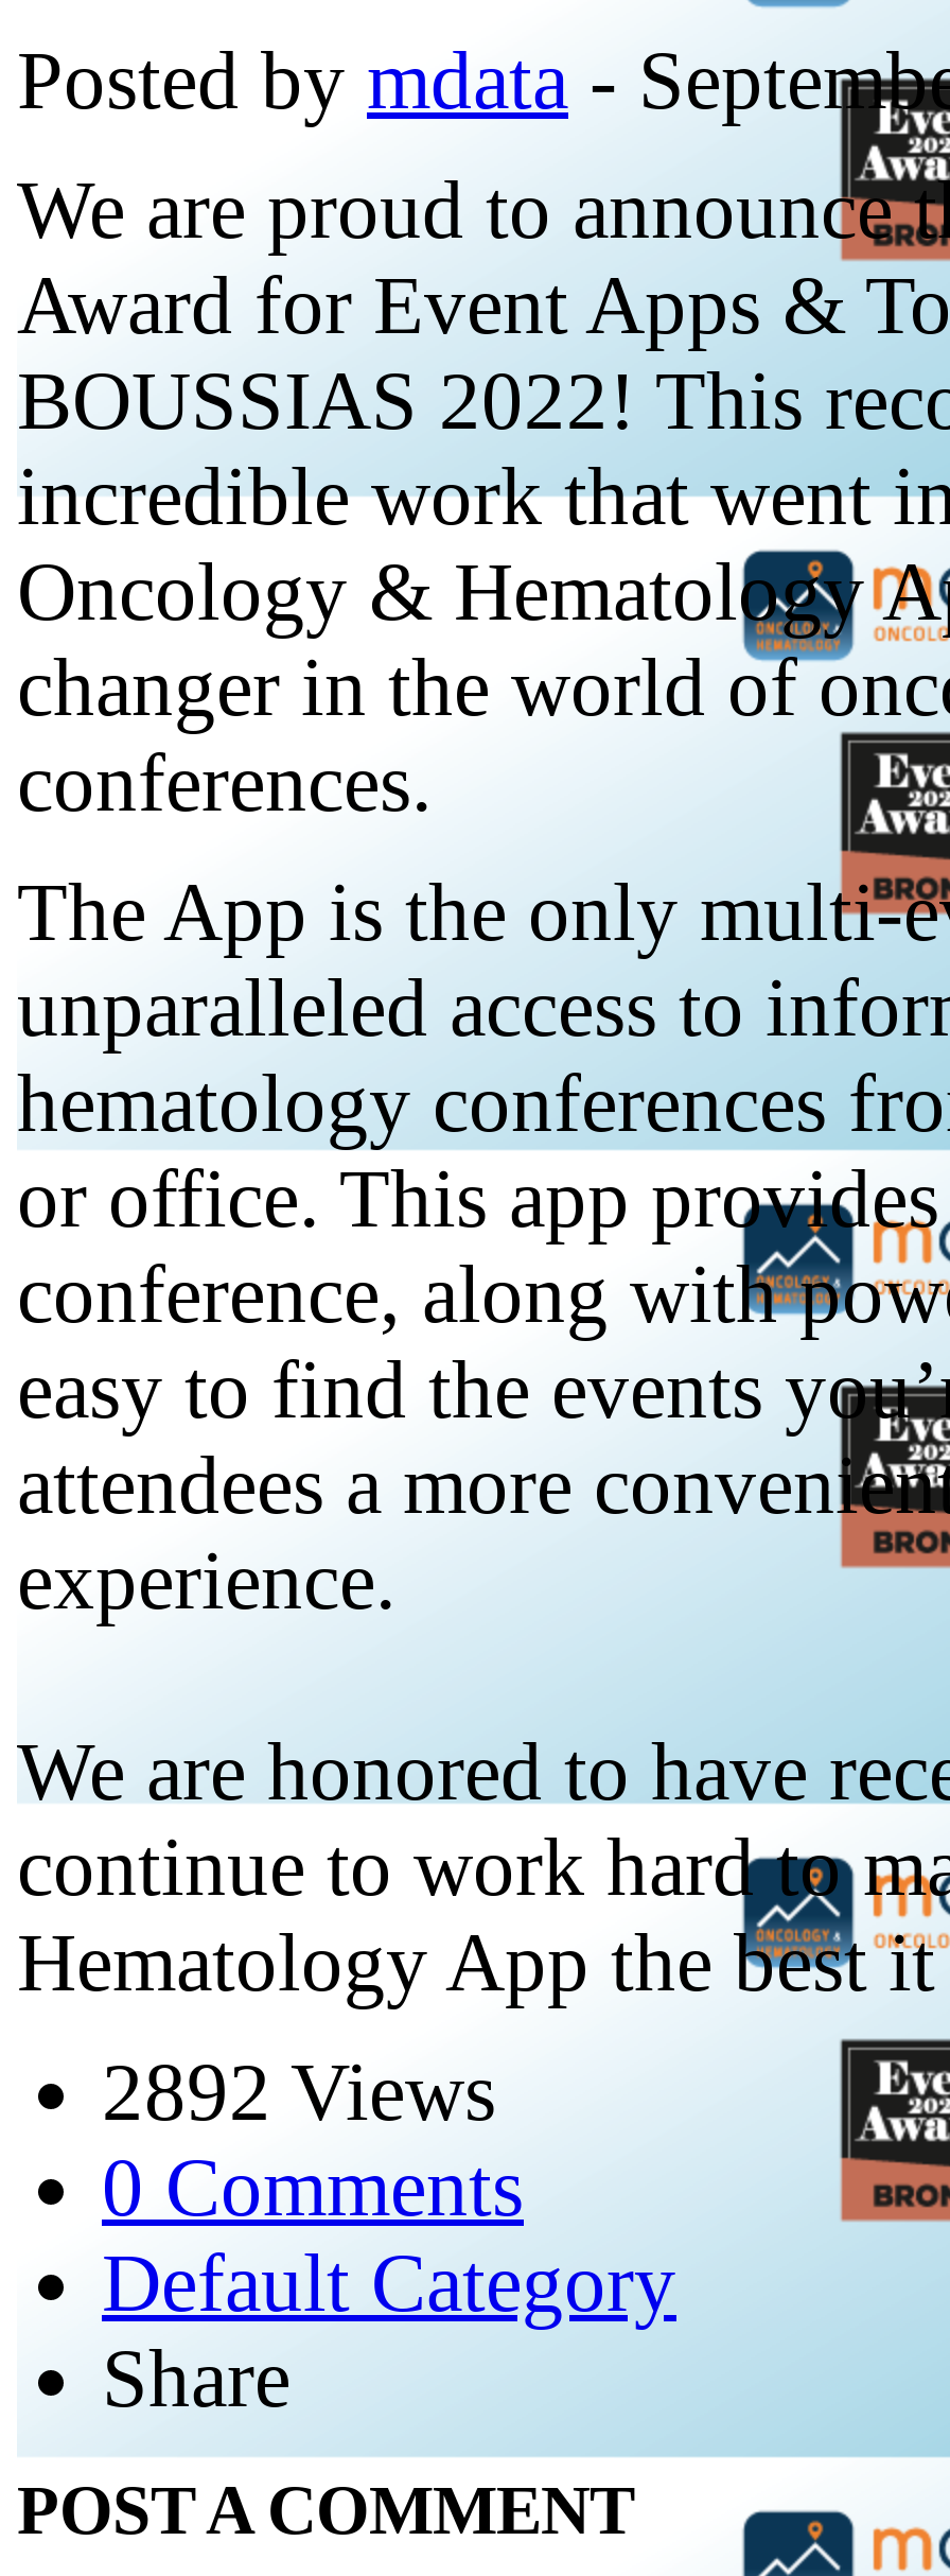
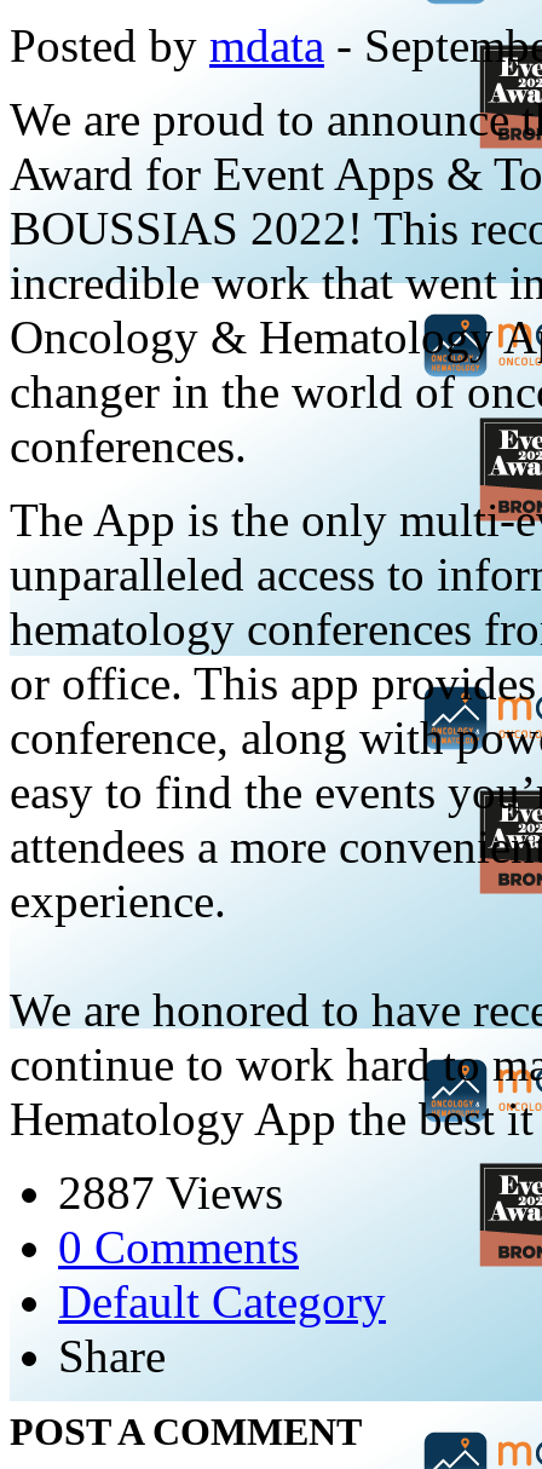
[102,2044,496,2136] 2892 Views -> [58,1166,283,1218] 2887 Views

